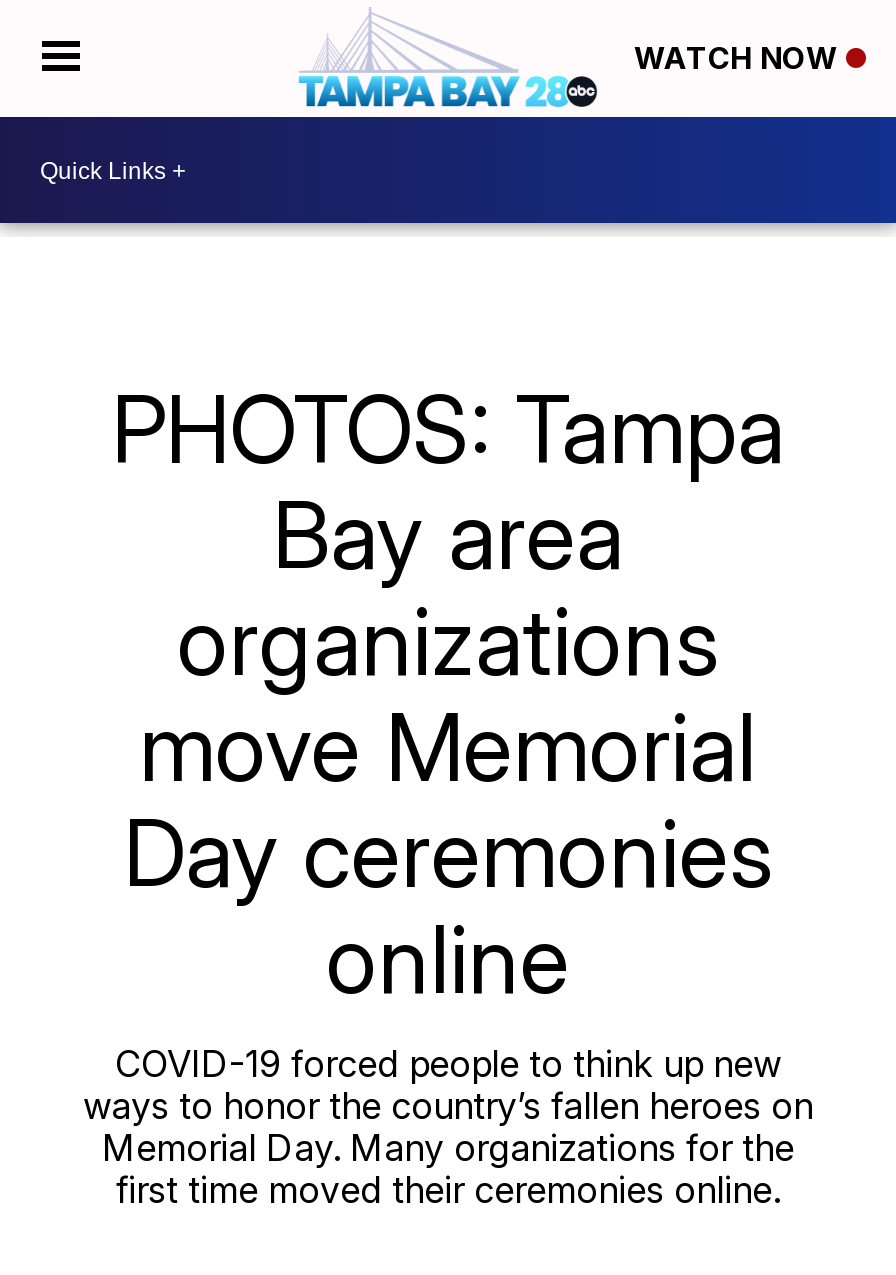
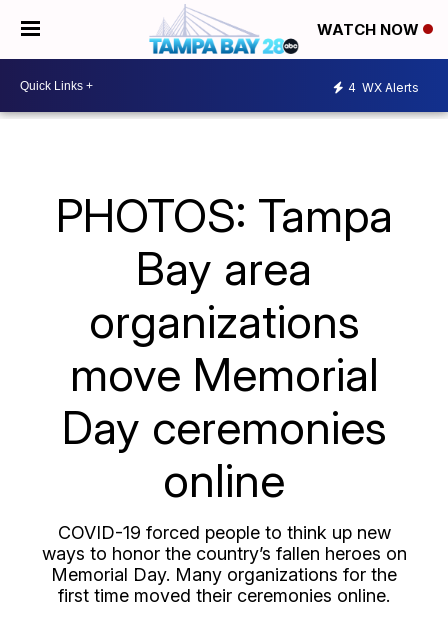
none -> [348,79,419,94] 4 WX Alerts

